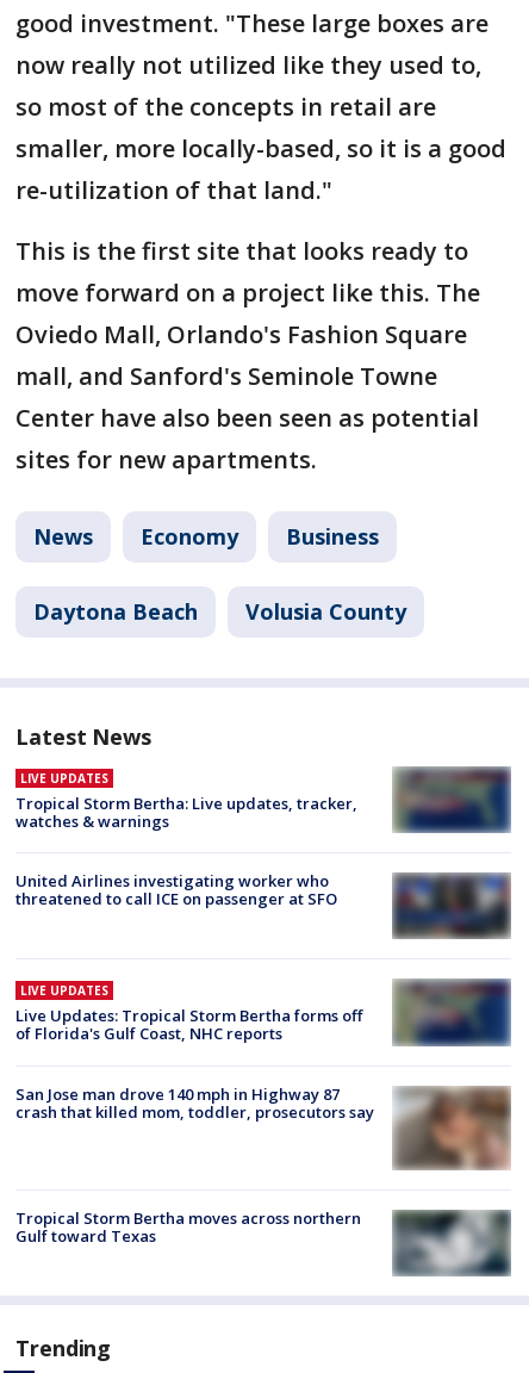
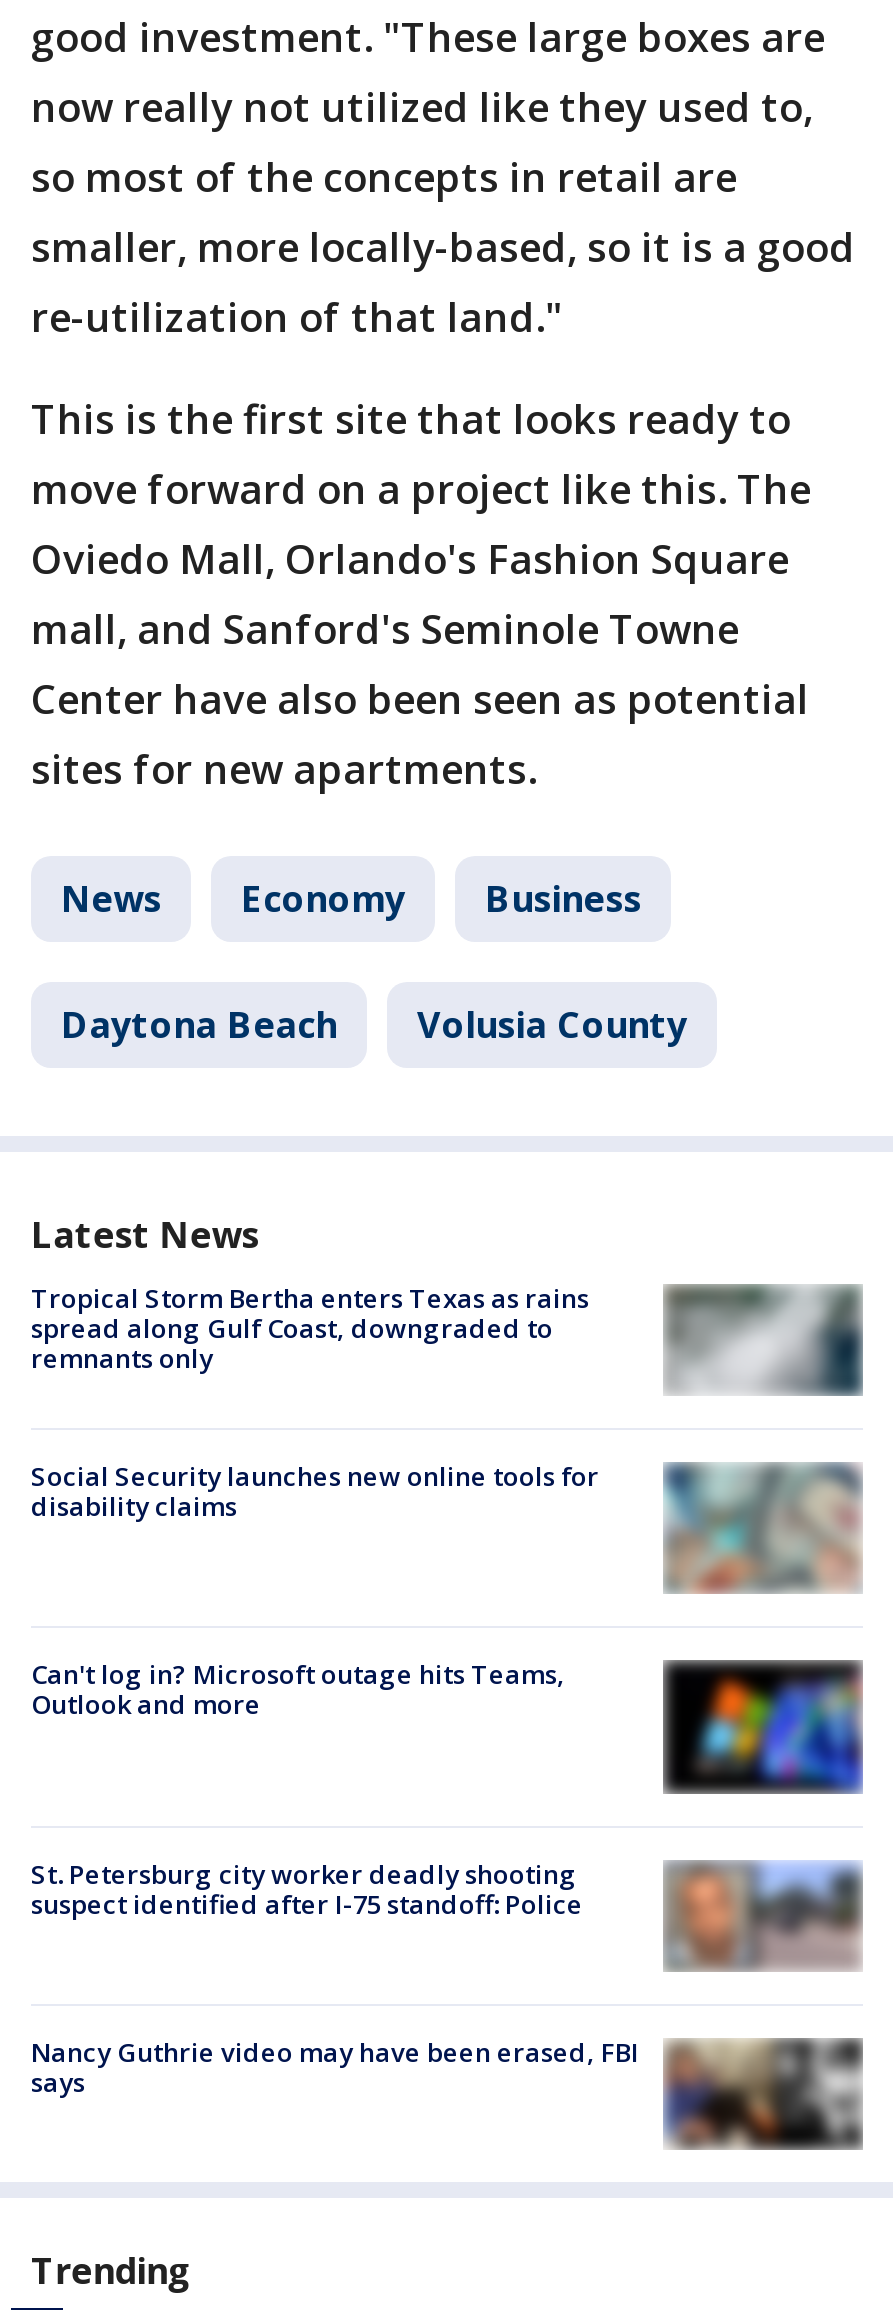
[15,768,510,833] [image] | LIVE UPDATES | Tropical Storm Bertha: Live updates, tracker, | watches & warnings -> [31,1280,863,1396] [image] | Tropical Storm Bertha enters Texas as rains | spread along Gulf Coast, downgraded to | remnants only
[15,870,337,909] United Airlines investigating worker who | threatened to call ICE on passenger at SFO -> [31,1458,599,1524] Social Security launches new online tools for | disability claims
[392,874,511,945] [image] -> [663,1464,863,1596] [image]
[15,982,362,1044] LIVE UPDATES | Live Updates: Tropical Storm Bertha forms off | of Florida's Gulf Coast, NHC reports -> [31,1656,565,1722] Can't log in? Microsoft outage hits Teams, | Outlook and more
[392,977,512,1064] [image] -> [661,1650,865,1796] [image]
[15,1083,374,1122] San Jose man drove 140 mph in Highway 87 | crash that killed mom, toddler, prosecutors say -> [31,1856,583,1922] St. Petersburg city worker deadly shooting | suspect identified after I-75 standoff: Police
[392,1085,512,1168] [image] -> [665,1830,863,1968] [image]
[15,1207,510,1276] [image] | Tropical Storm Bertha moves across northern | Gulf toward Texas -> [31,2034,859,2152] [image] | Nancy Guthrie video may have been erased, FBI | says

